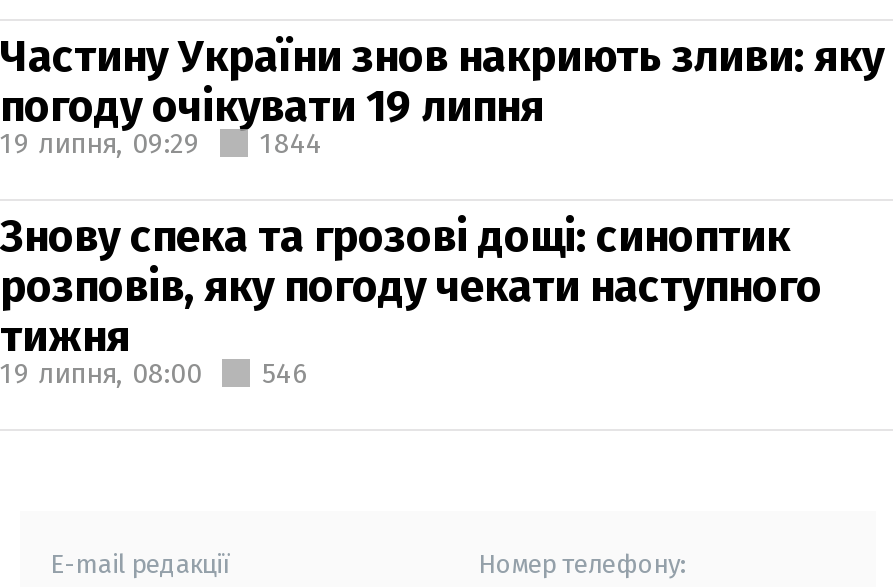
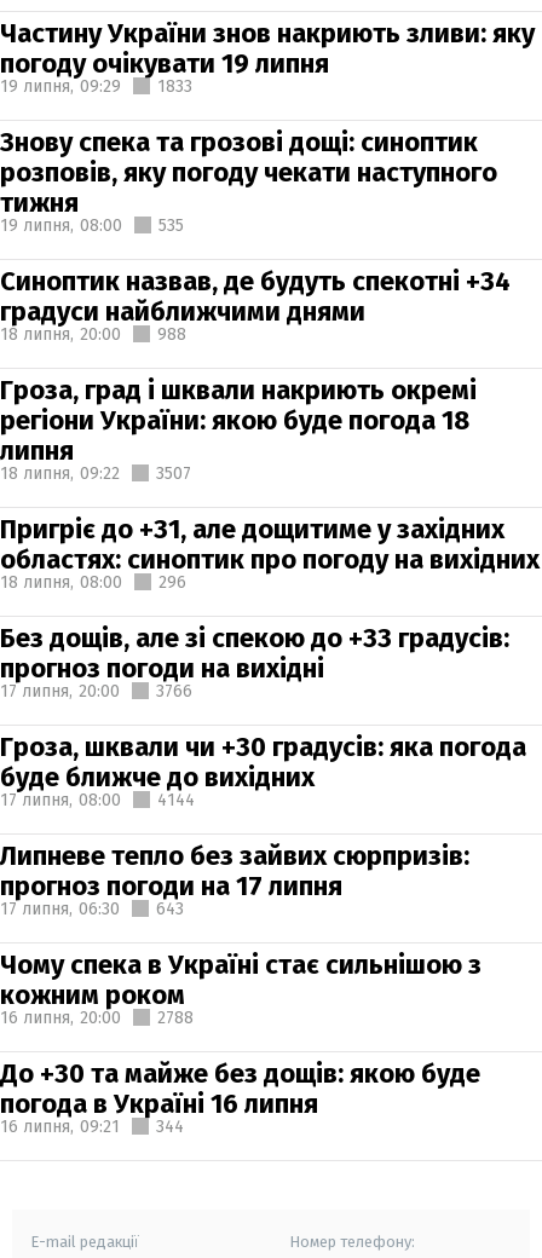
[0,126,322,160] 19 липня, 09:29 1844 -> [0,76,192,96] 19 липня, 09:29 1833
[262,356,308,390] 546 -> [0,215,540,1136] 535 | Синоптик назвав, де будуть спекотні +34 | градуси найближчими днями | 18 липня, 20:00 | 988 | Гроза, град і шквали накриють окремі | регіони України: якою буде погода 18 | липня | 18 липня, 09:22 | 3507 | Пригріє до +31, але дощитиме у західних | областях: синоптик про погоду на вихідних | 18 липня, 08:00 | 296 | Без дощів, але зі спекою до +33 градусів: | прогноз погоди на вихідні | 17 липня, 20:00 | 3766 | Гроза, шквали чи +30 градусів: яка погода | буде ближче до вихідних | 17 липня, 08:00 | 4144 | Липневе тепло без зайвих сюрпризів: | прогноз погоди на 17 липня | 17 липня, 06:30 | 643 | Чому спека в Україні стає сильнішою з | кожним роком | 16 липня, 20:00 | 2788 | До +30 та майже без дощів: якою буде | погода в Україні 16 липня | 16 липня, 09:21 | 344

